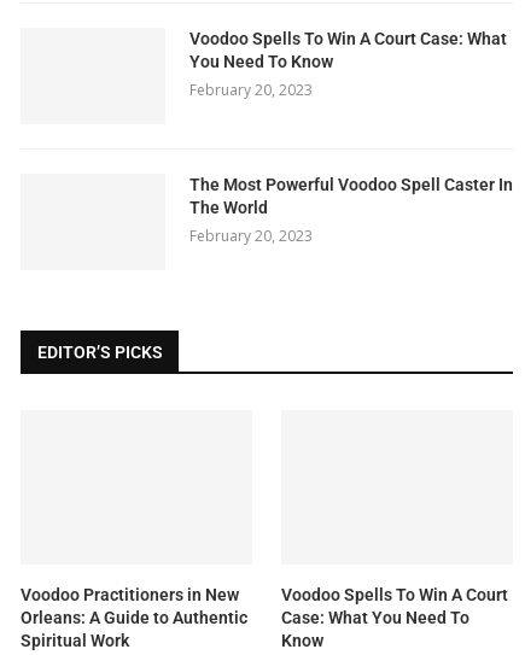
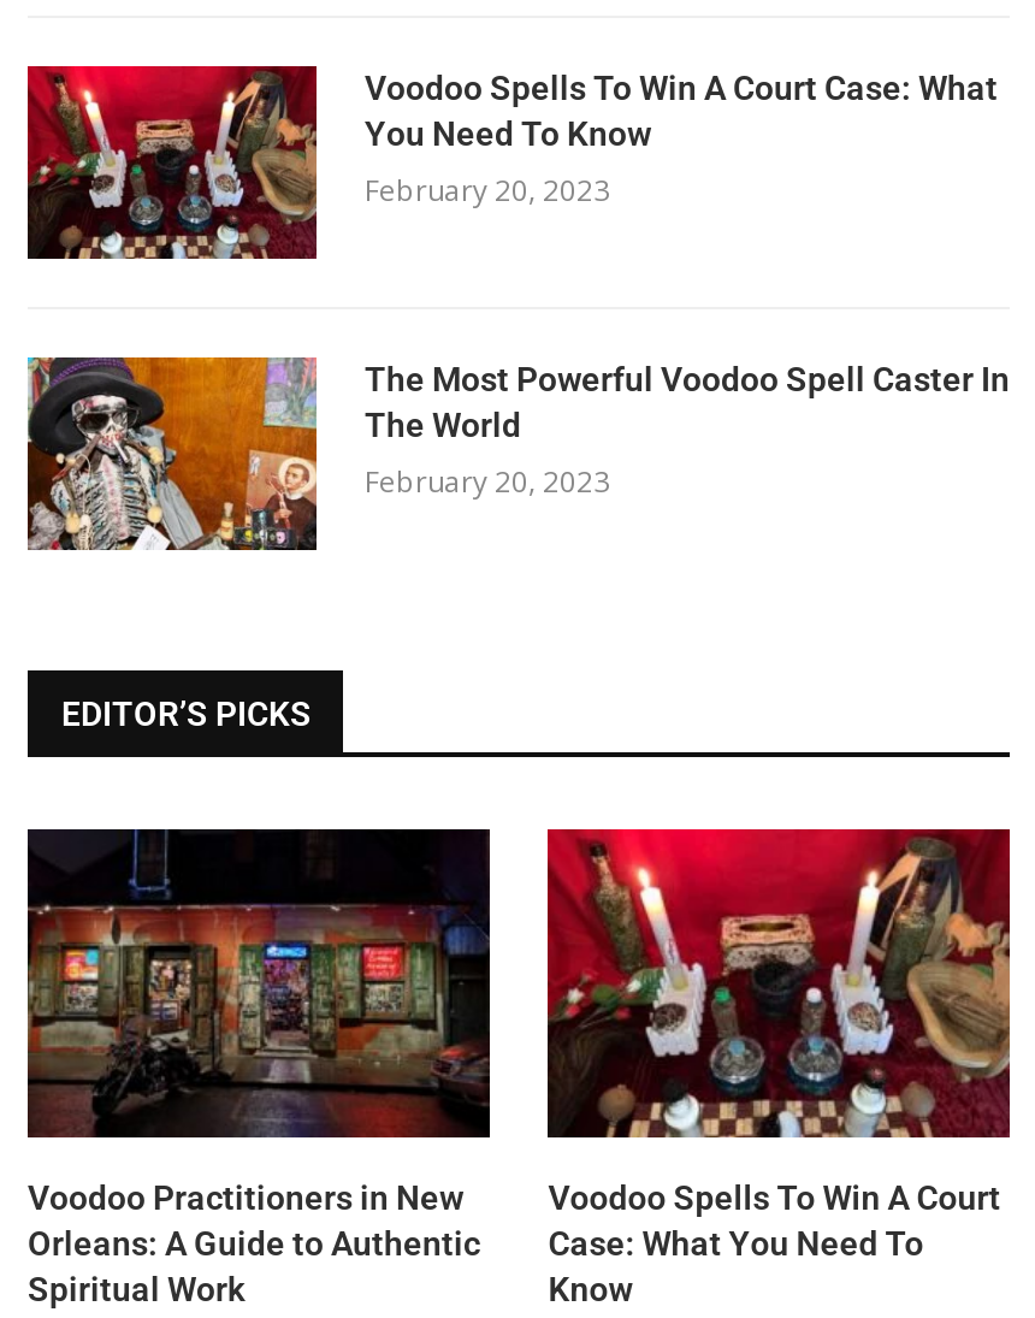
none -> [25,64,319,261] [image]
none -> [25,355,319,552] [image]
none -> [25,827,492,1140] [image]
none -> [545,827,1012,1140] [image]

